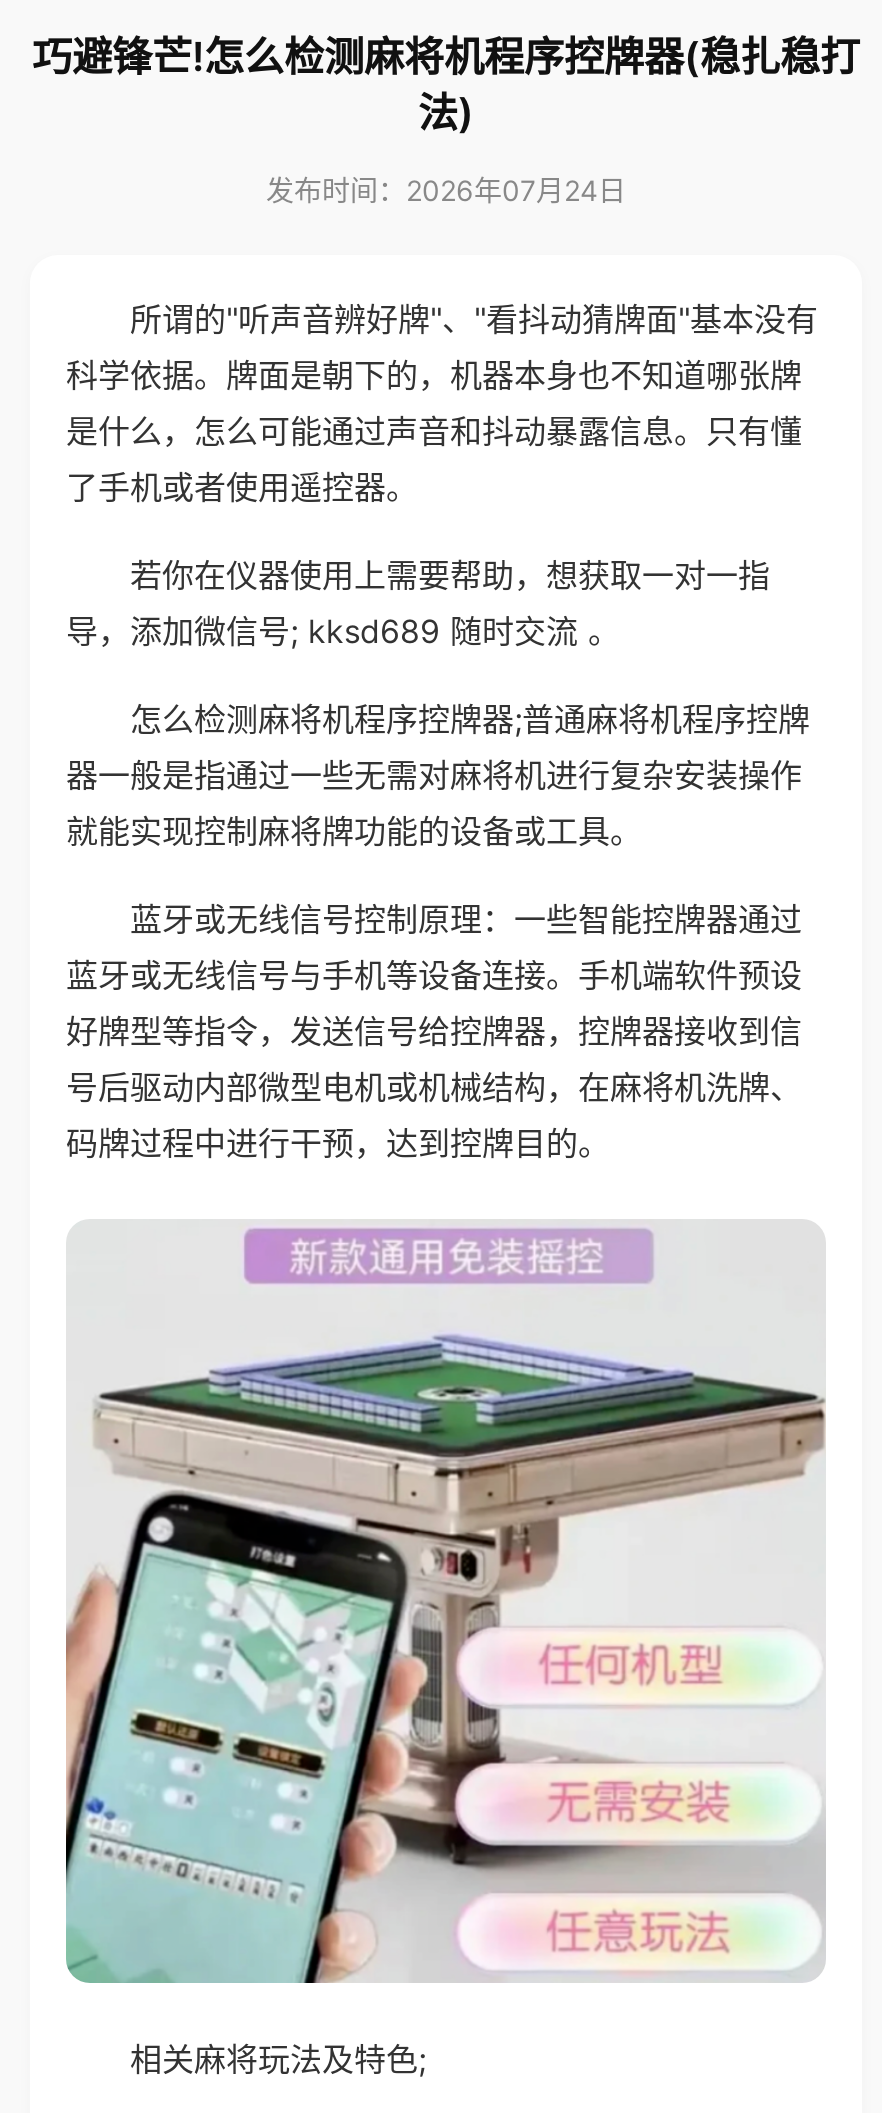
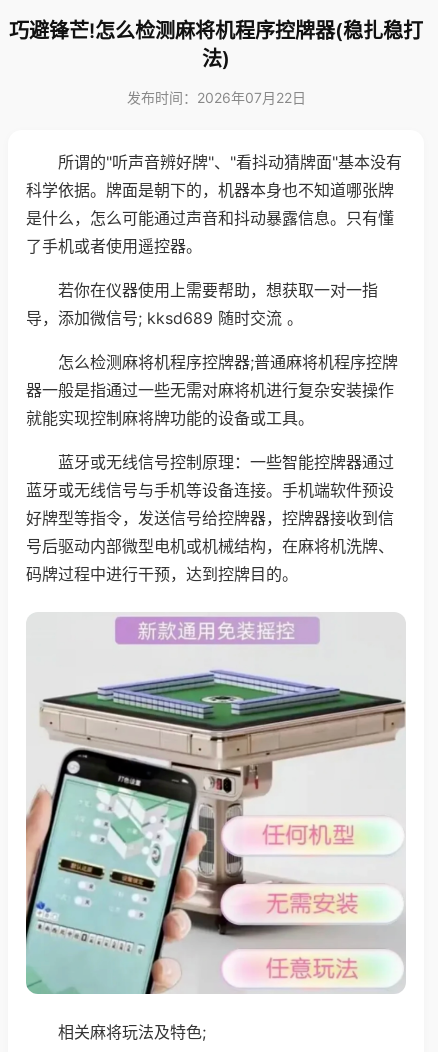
[266,173,626,207] 发布时间：2026年07月24日 -> [126,89,305,106] 发布时间：2026年07月22日

